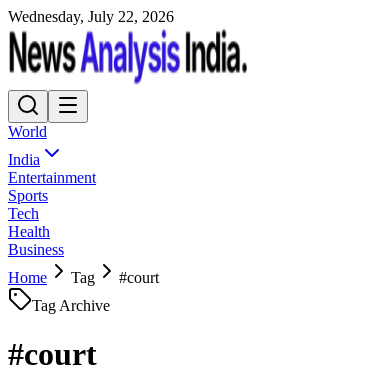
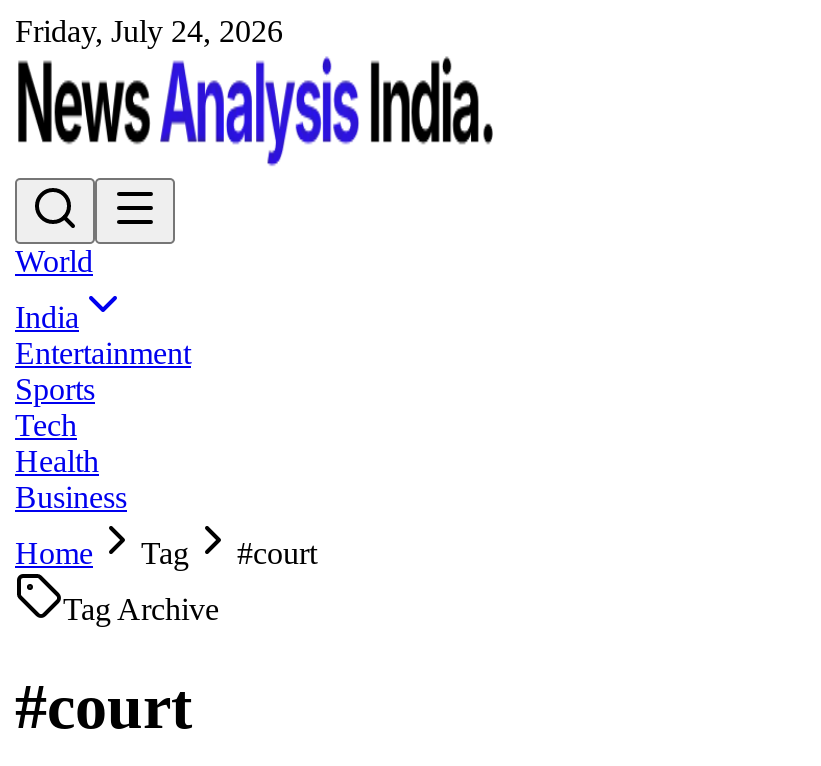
[8,8,174,25] Wednesday, July 22, 2026 -> [15,14,283,48] Friday, July 24, 2026

